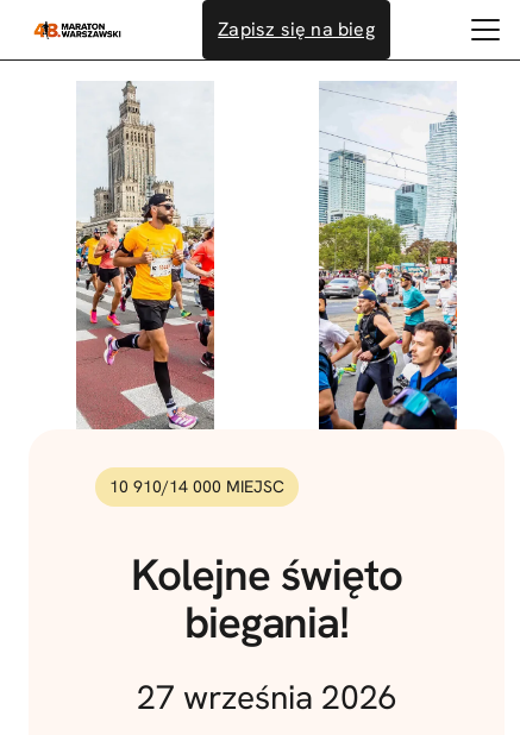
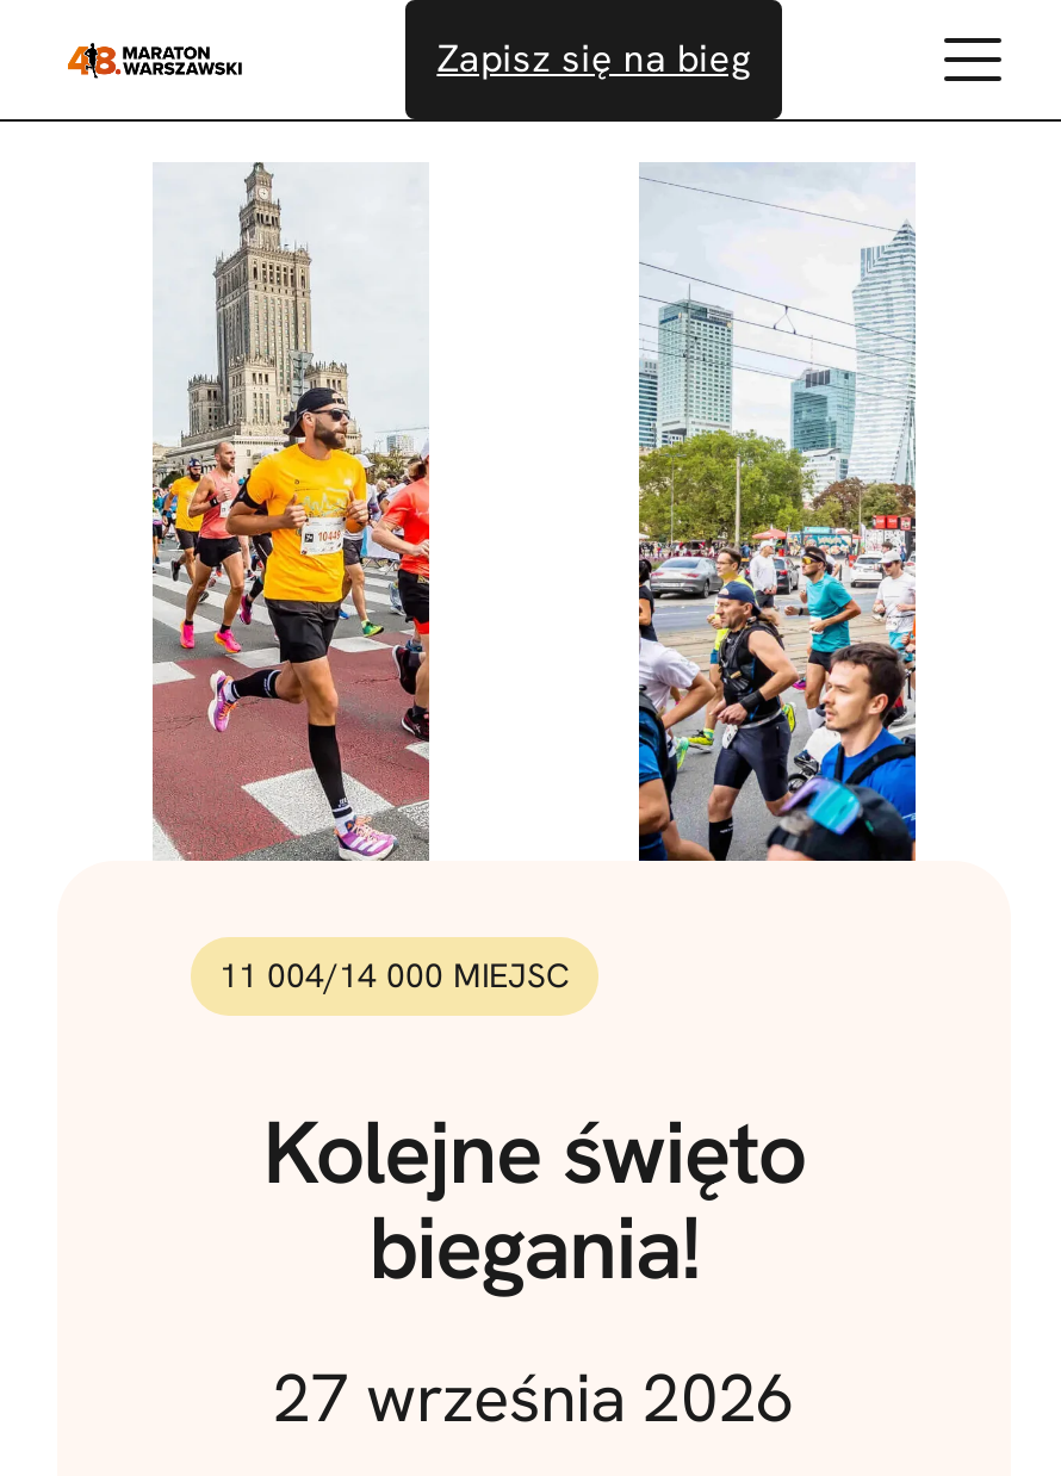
[109,476,284,497] 10 910/14 000 MIEJSC -> [219,954,570,997] 11 004/14 000 MIEJSC

